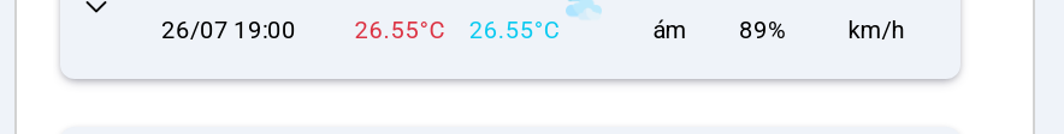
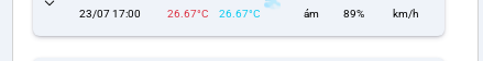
[161,18,560,44] 26/07 19:00 | 26.55°C | 26.55°C -> [79,8,261,20] 23/07 17:00 | 26.67°C | 26.67°C

